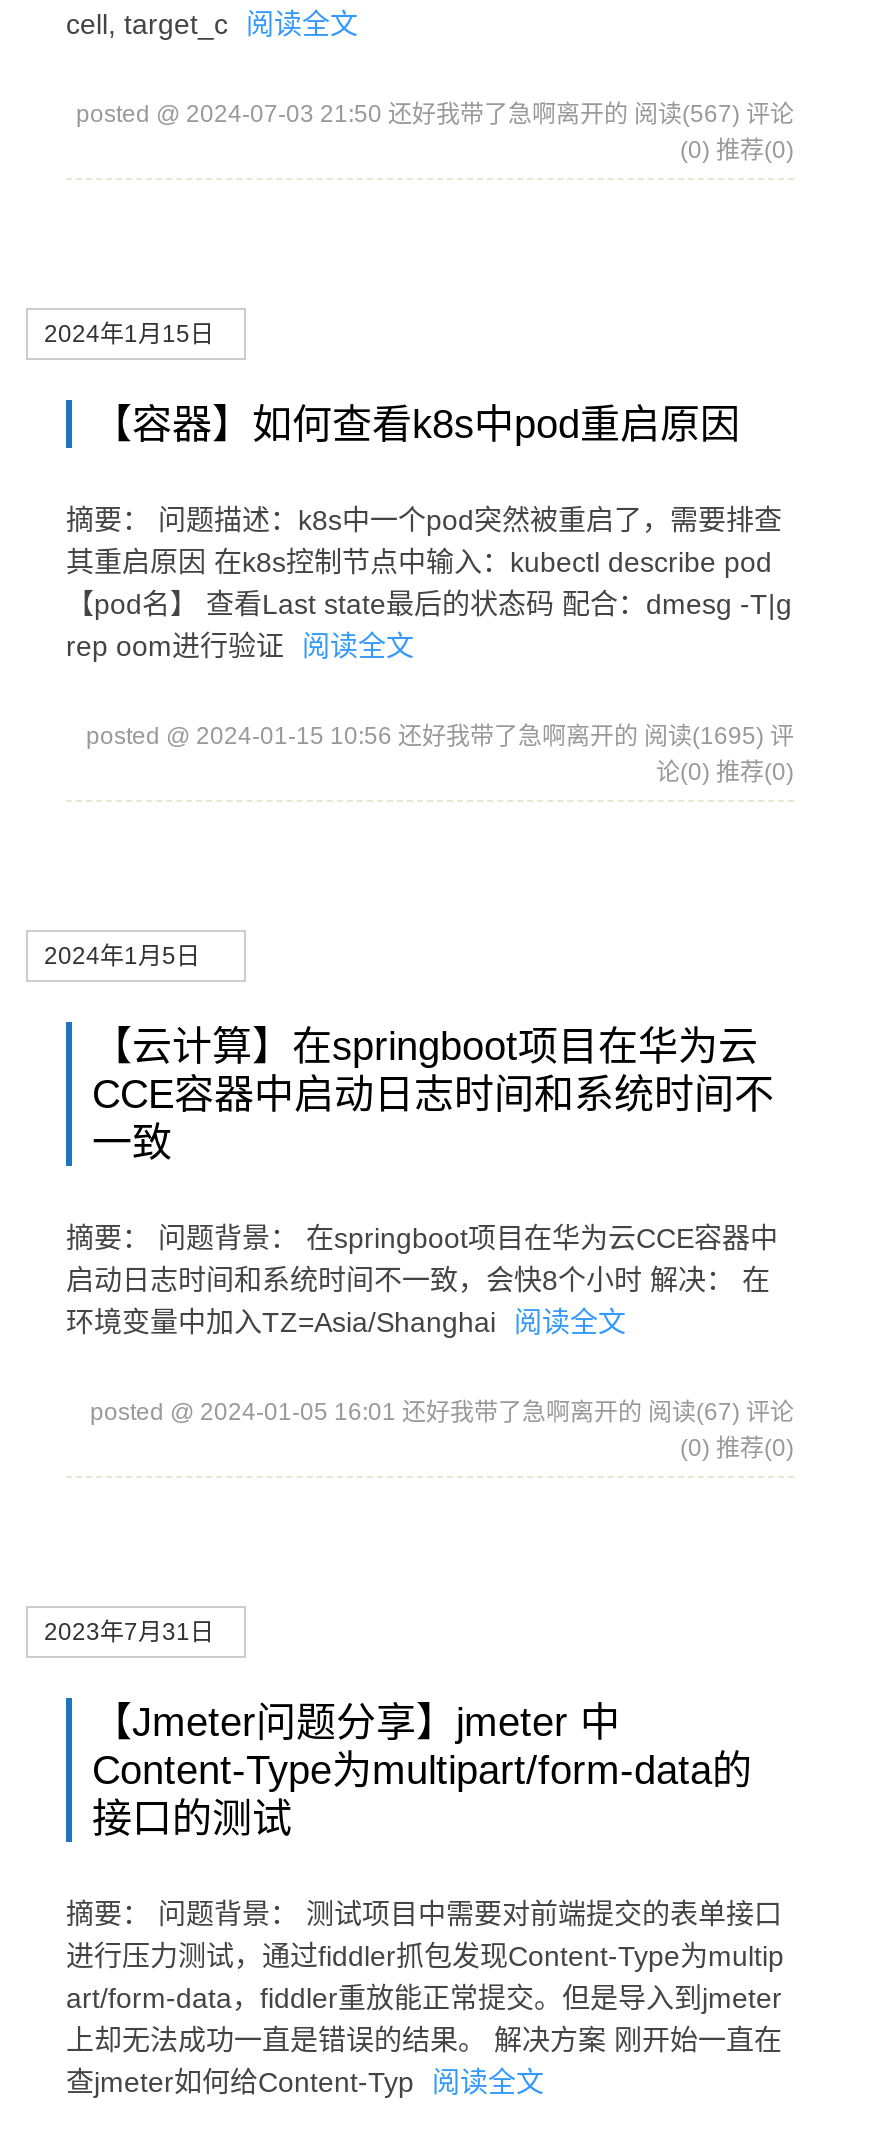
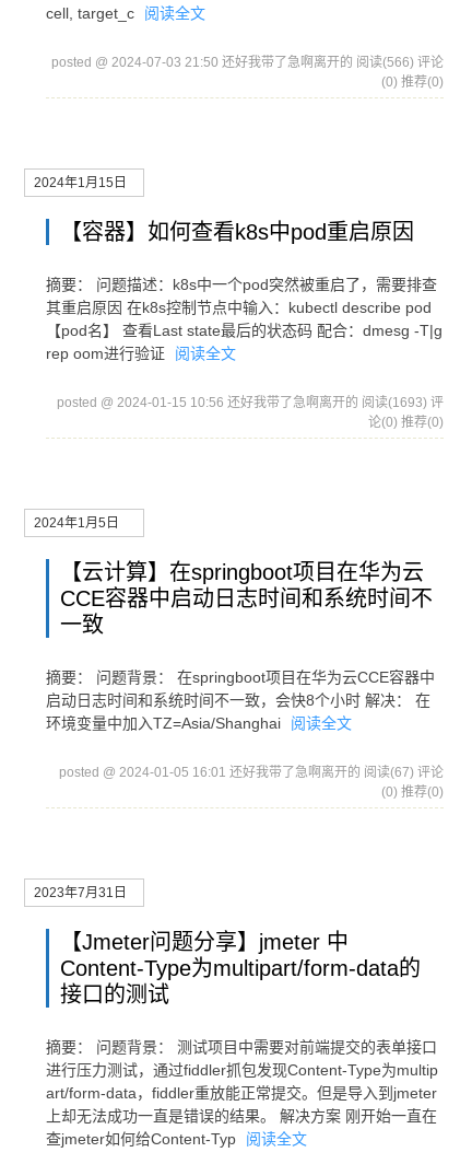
[76,100,794,128] posted @ 2024-07-03 21:50 还好我带了急啊离开的阅读(567) 评论 -> [51,55,444,70] posted @ 2024-07-03 21:50 还好我带了急啊离开的阅读(566) 评论
[86,722,794,750] posted @ 2024-01-15 10:56 还好我带了急啊离开的阅读(1695) 评 -> [57,395,444,410] posted @ 2024-01-15 10:56 还好我带了急啊离开的阅读(1693) 评

